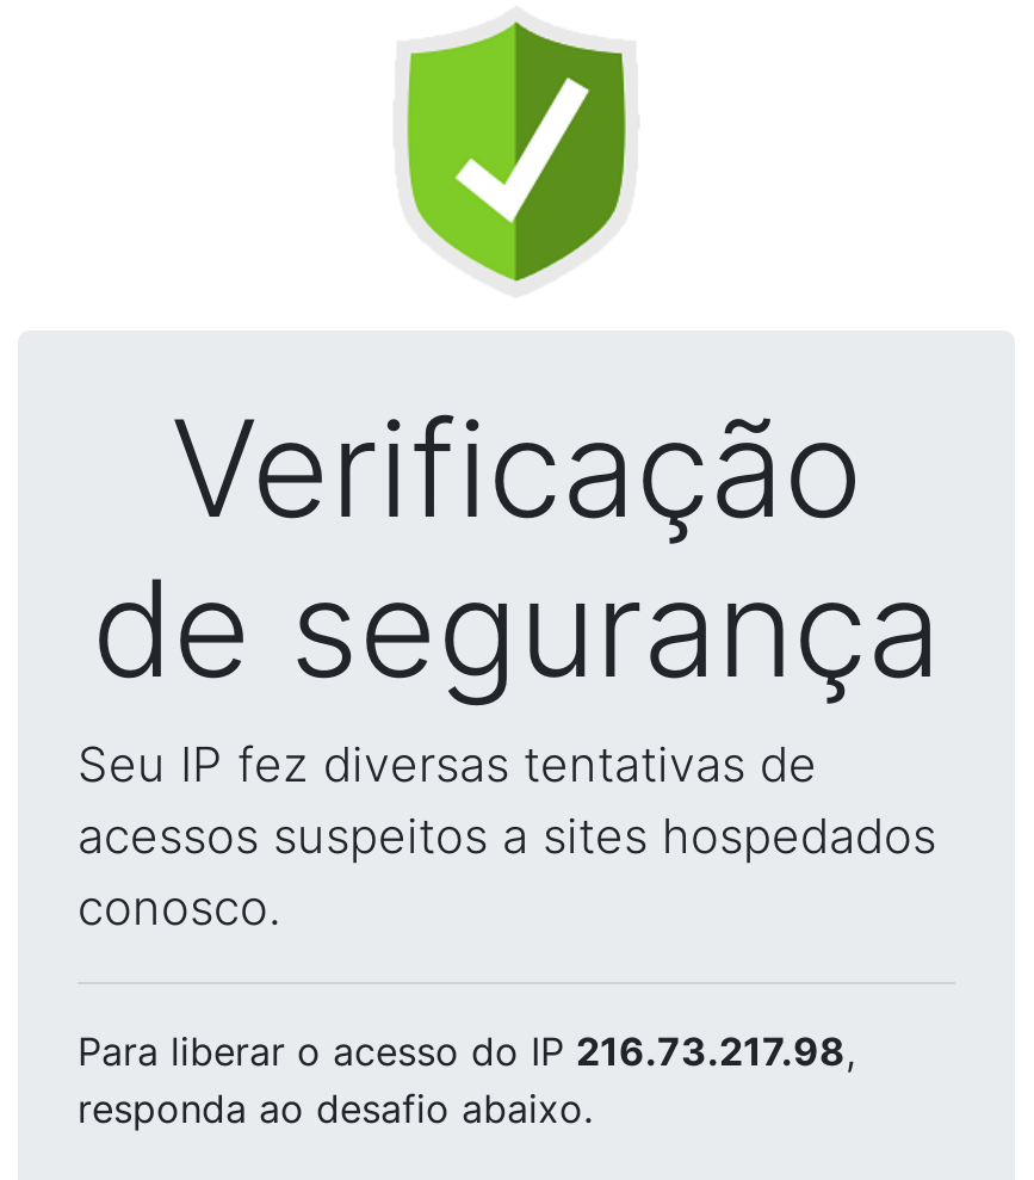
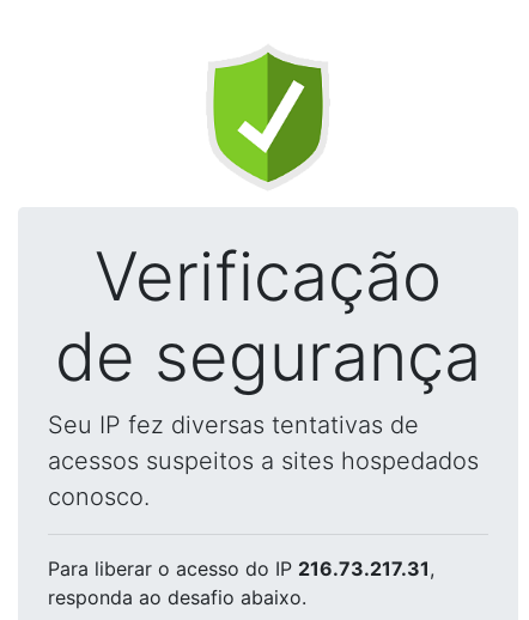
[78,1027,855,1075] Para liberar o acesso do IP 216.73.217.98, -> [48,557,434,581] Para liberar o acesso do IP 216.73.217.31,

